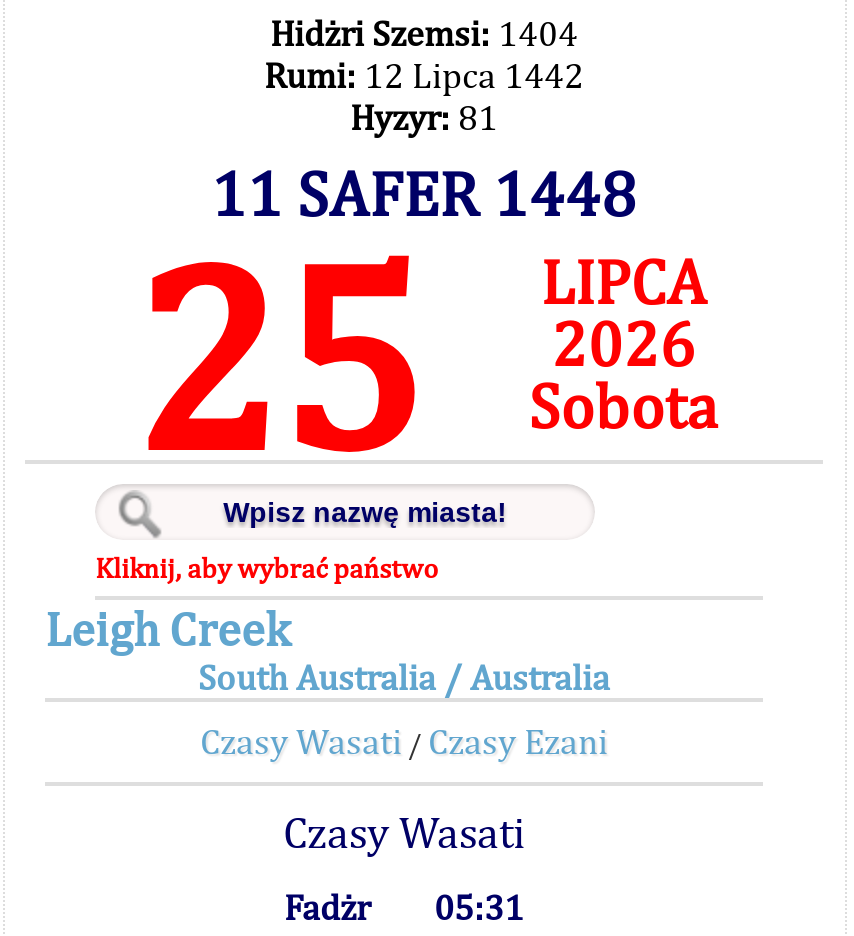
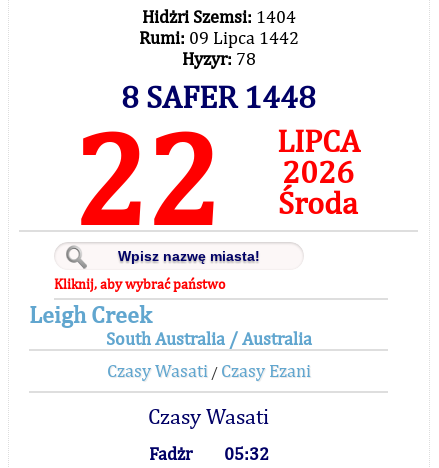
[264,54,584,96] Rumi: 12 Lipca 1442 -> [138,27,298,48] Rumi: 09 Lipca 1442
[350,96,498,138] Hyzyr: 81 -> [181,48,255,69] Hyzyr: 78
[211,156,637,230] 11 SAFER 1448 -> [121,78,316,115] 8 SAFER 1448
[132,200,424,508] 25 -> [72,100,218,254] 22
[529,368,719,442] Sobota -> [278,184,358,221] Środa
[284,886,524,928] Fadżr 05:31 -> [148,443,268,464] Fadżr 05:32

